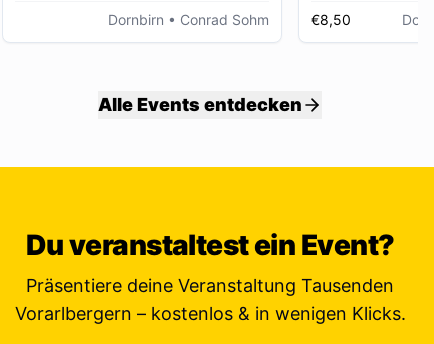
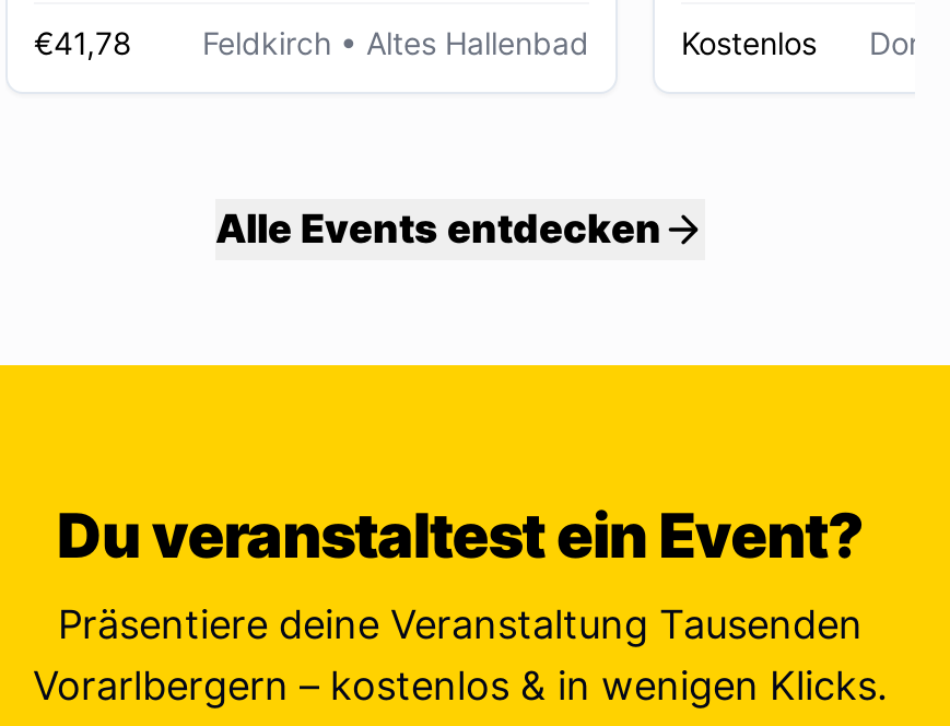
[108,11,269,28] Dornbirn • Conrad Sohm -> [34,24,589,61] €41,78 | Feldkirch • Altes Hallenbad
[311,11,351,28] €8,50 -> [681,24,817,61] Kostenlos

